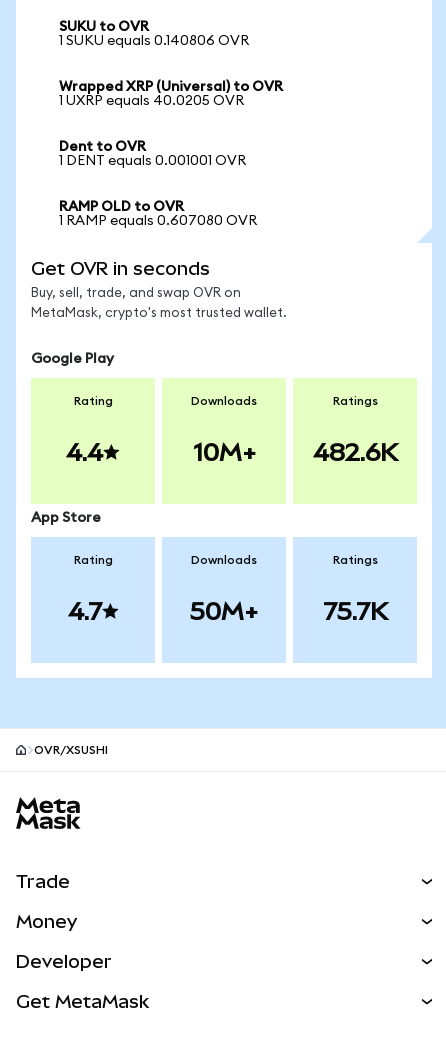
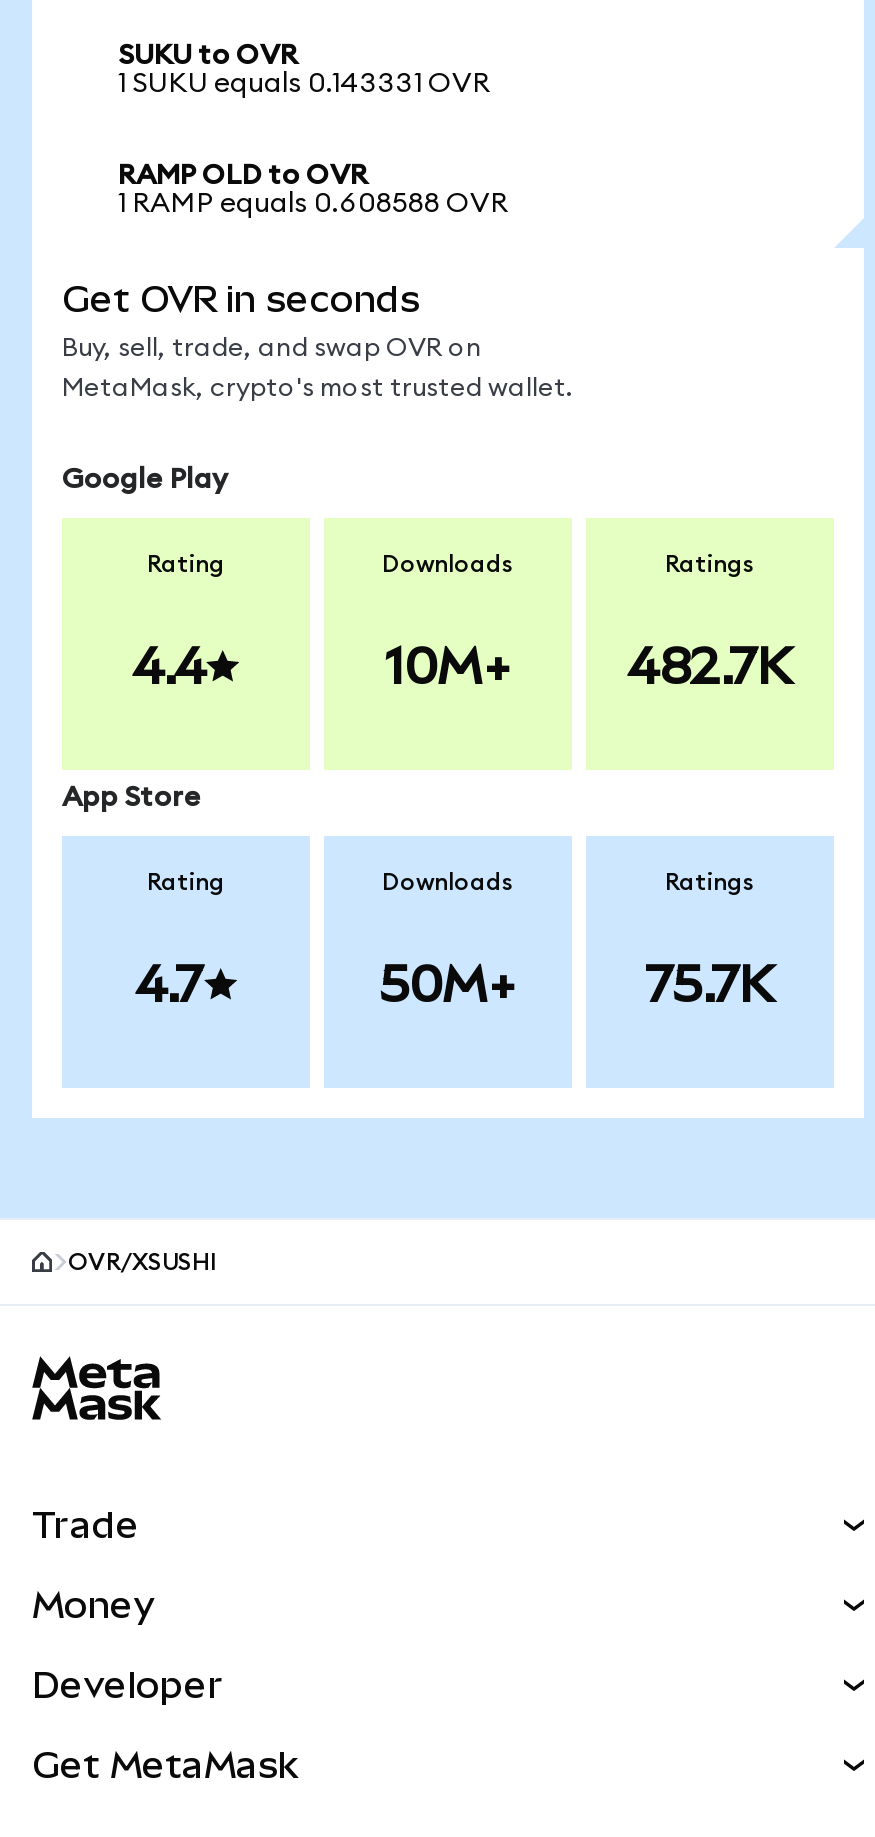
[59,34,283,168] 1 SUKU equals 0.140806 OVR | Wrapped XRP (Universal) to OVR | 1 UXRP equals 40.0205 OVR | Dent to OVR | 1 DENT equals 0.001001 OVR -> [118,70,490,98] 1 SUKU equals 0.143331 OVR
[59,214,257,228] 1 RAMP equals 0.607080 OVR -> [118,190,508,218] 1 RAMP equals 0.608588 OVR
[312,438,397,466] 482.6K -> [627,638,793,694] 482.7K

